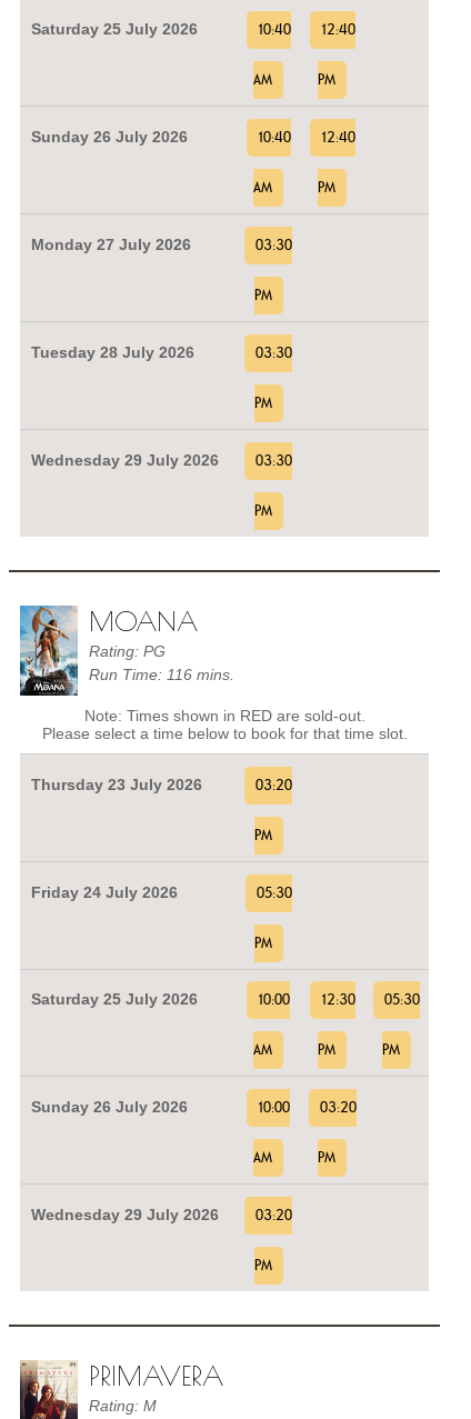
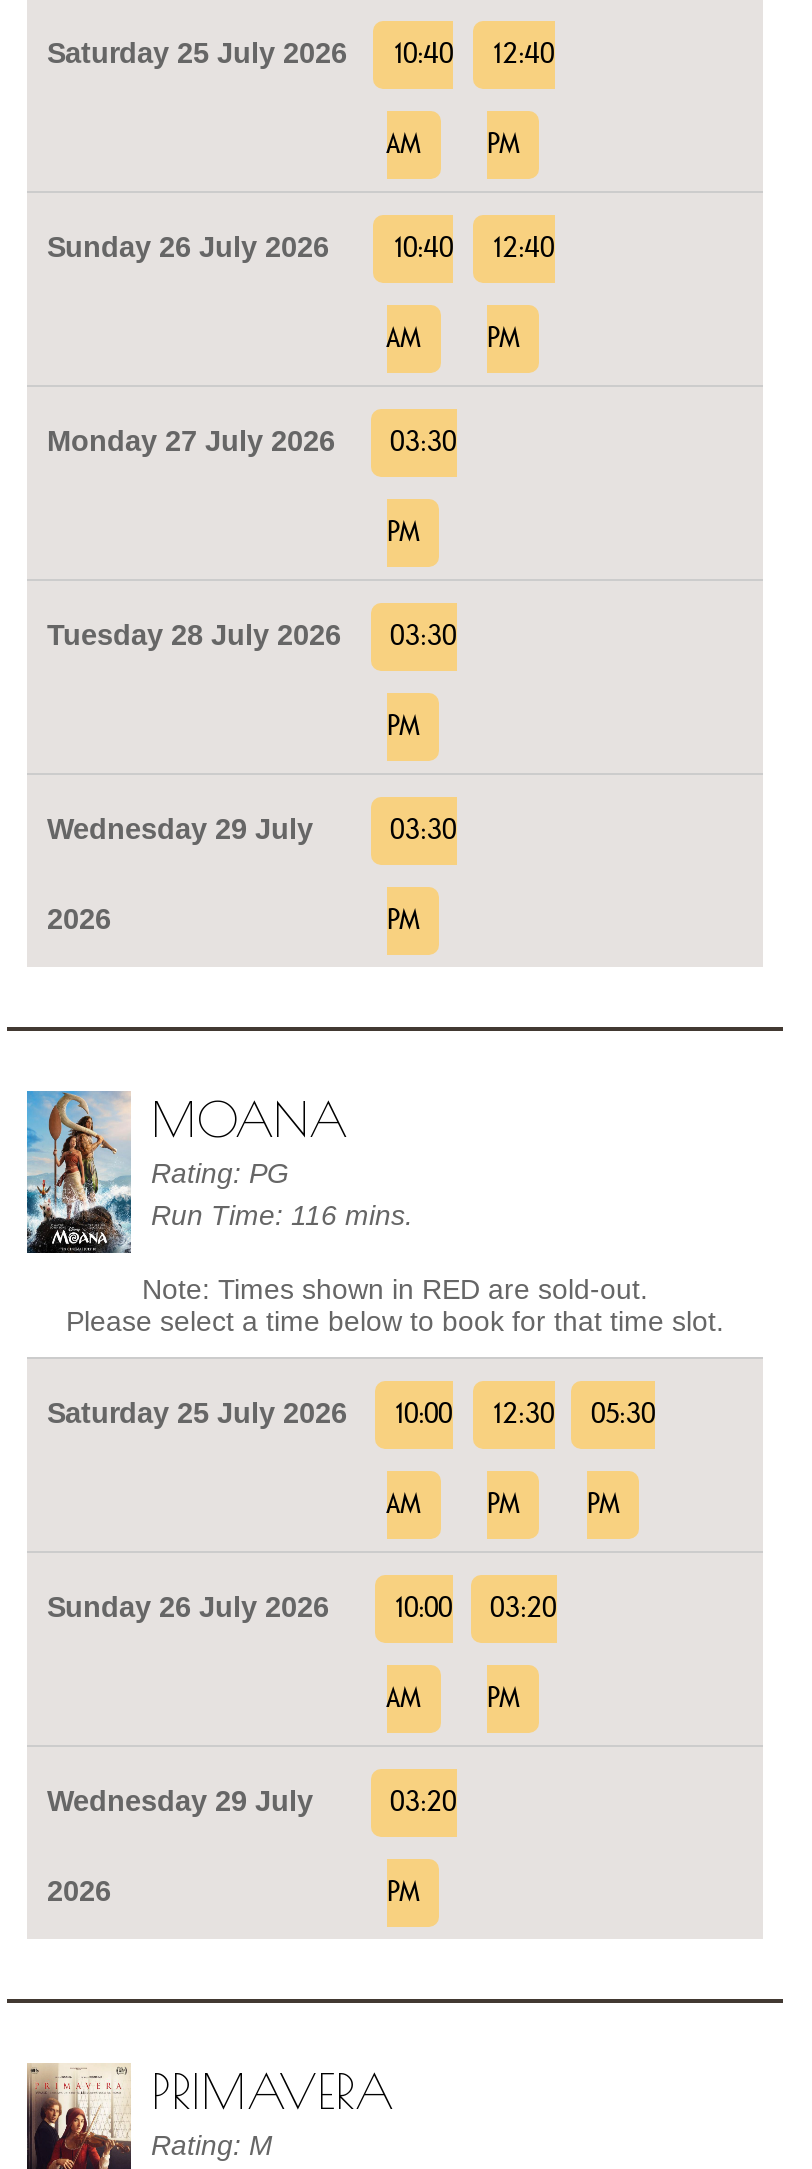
[31,776,292,951] Thursday 23 July 2026 | 03:20 | PM | Friday 24 July 2026 | 05:30 | PM -> none

